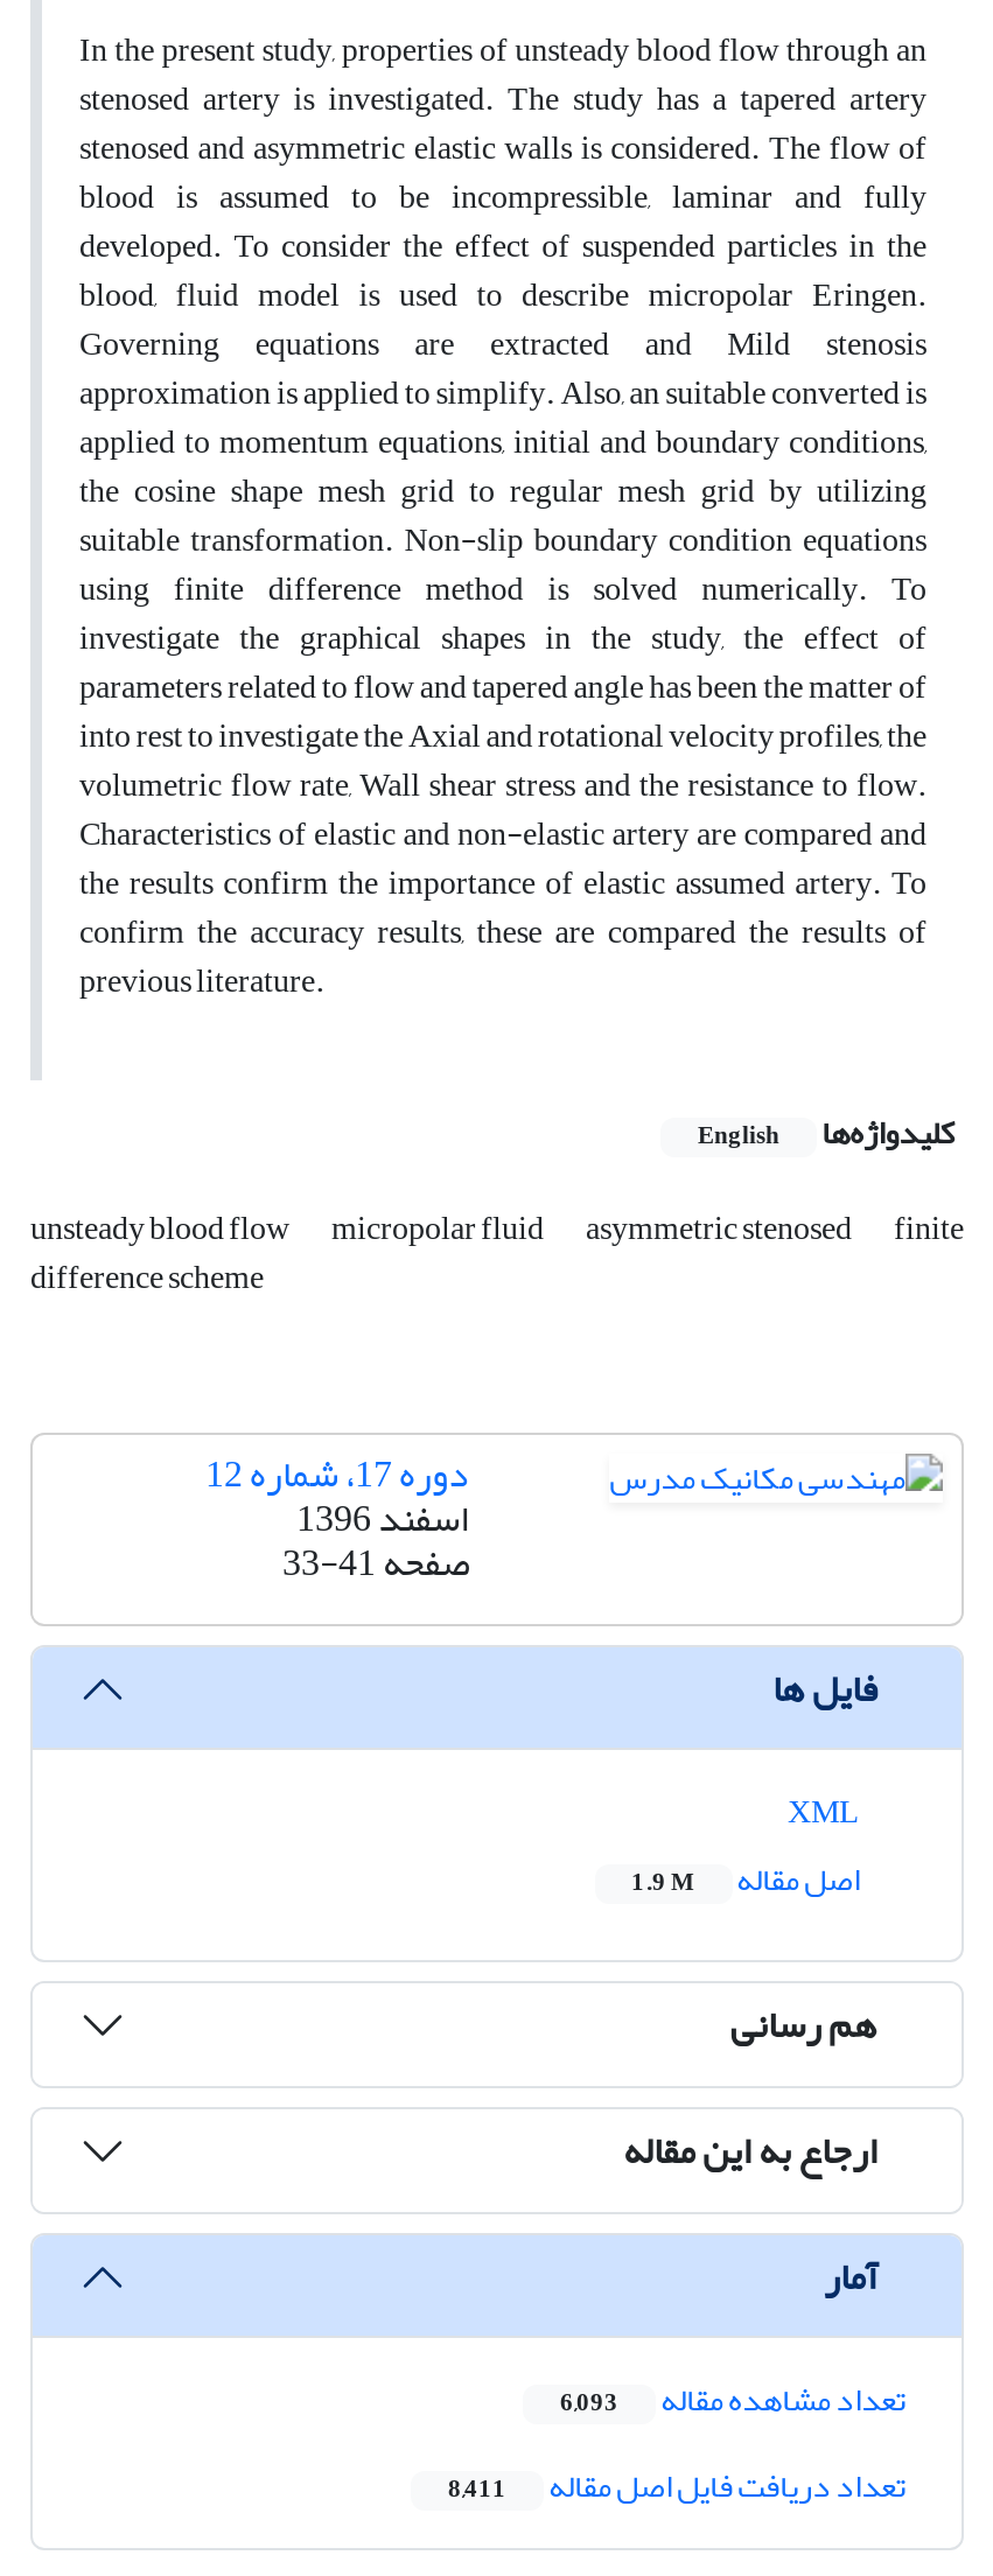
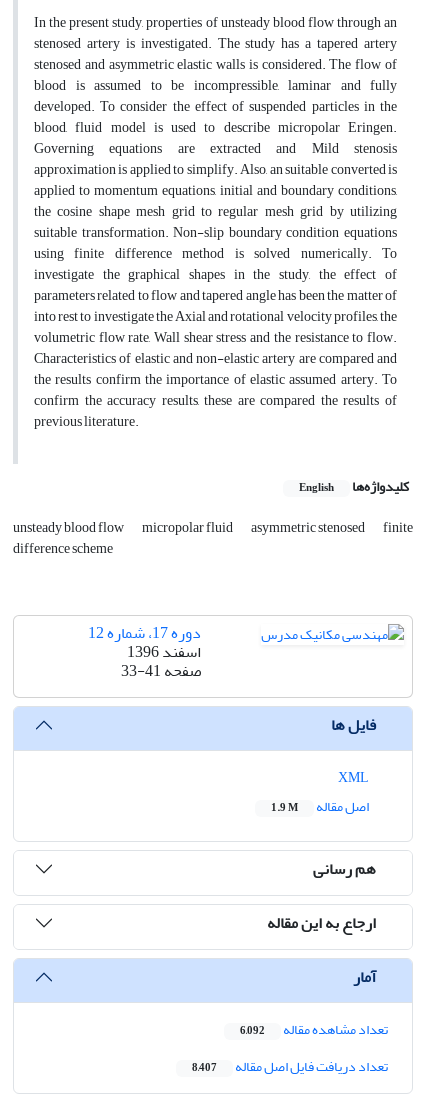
[560,2369,905,2432] تعداد مشاهده مقاله 6,093 -> [240,1016,388,1043] تعداد مشاهده مقاله 6,092
[448,2456,905,2519] تعداد دریافت فایل اصل مقاله 8,411 -> [192,1053,388,1080] تعداد دریافت فایل اصل مقاله 8,407

